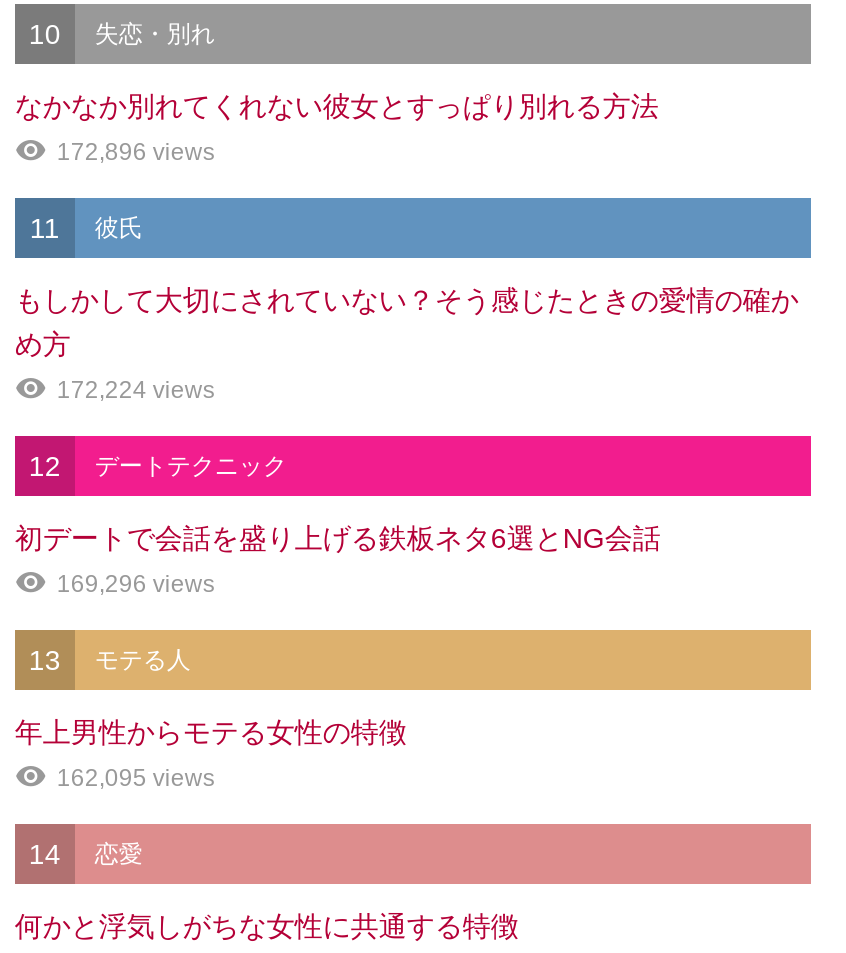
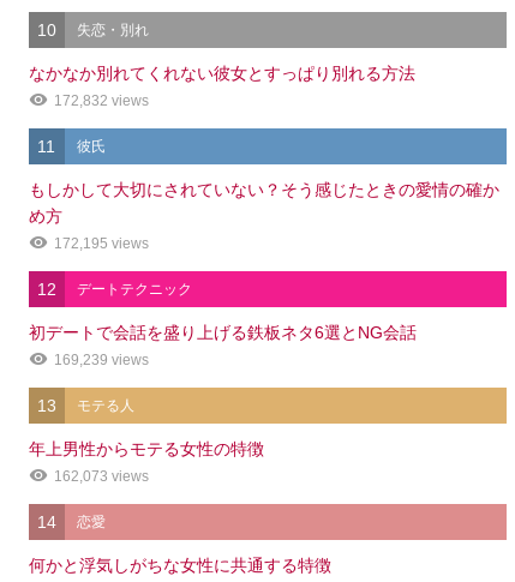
[57,138,215,166] 172,896 views -> [54,93,149,109] 172,832 views
[57,376,215,404] 172,224 views -> [54,235,149,252] 172,195 views
[57,570,215,598] 169,296 views -> [54,352,149,369] 169,239 views
[57,764,215,792] 162,095 views -> [54,468,149,485] 162,073 views

